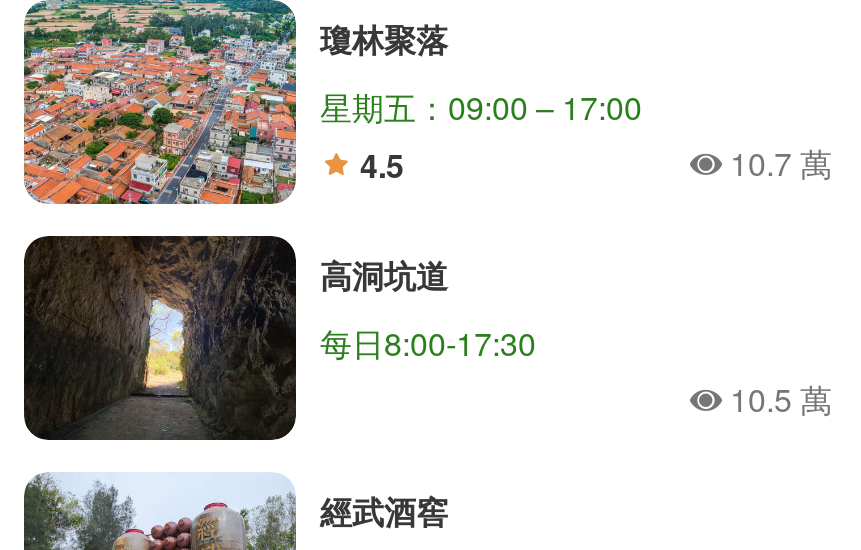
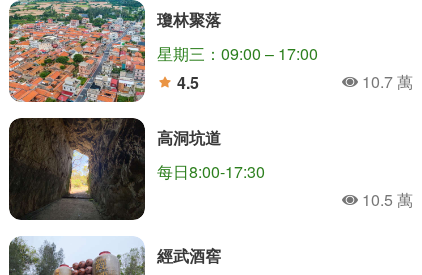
[320,84,642,130] 星期五：09:00 – 17:00 -> [157,42,318,65] 星期三：09:00 – 17:00

